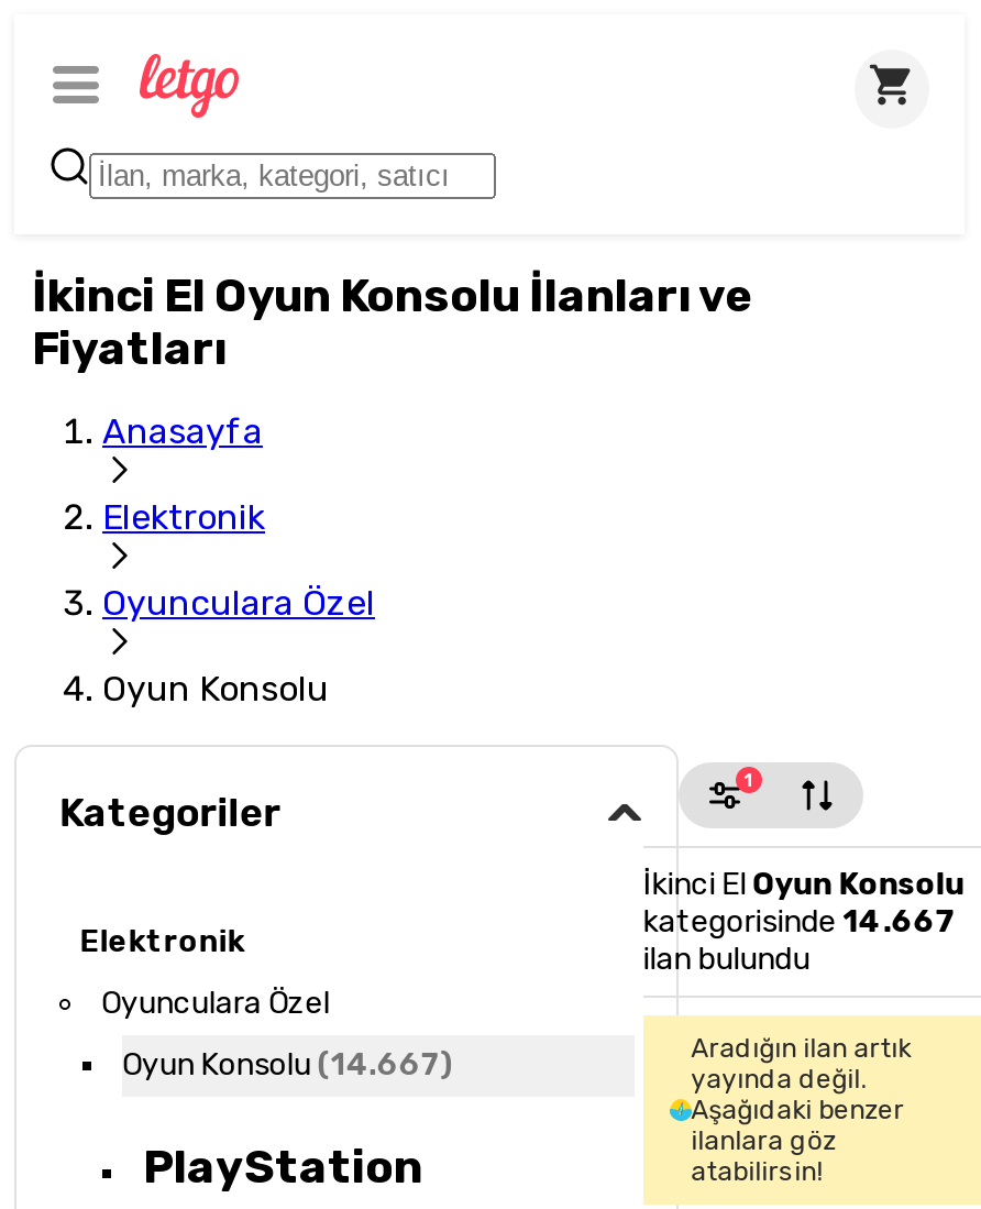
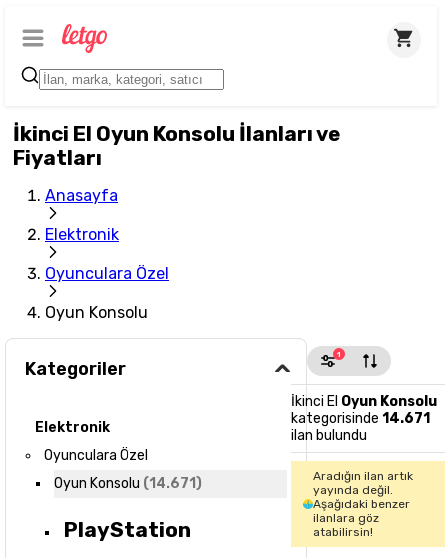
[643,903,955,941] kategorisinde 14.667 -> [291,410,430,427] kategorisinde 14.671
[122,1047,454,1084] Oyun Konsolu (14.667) -> [54,475,202,492] Oyun Konsolu (14.671)

